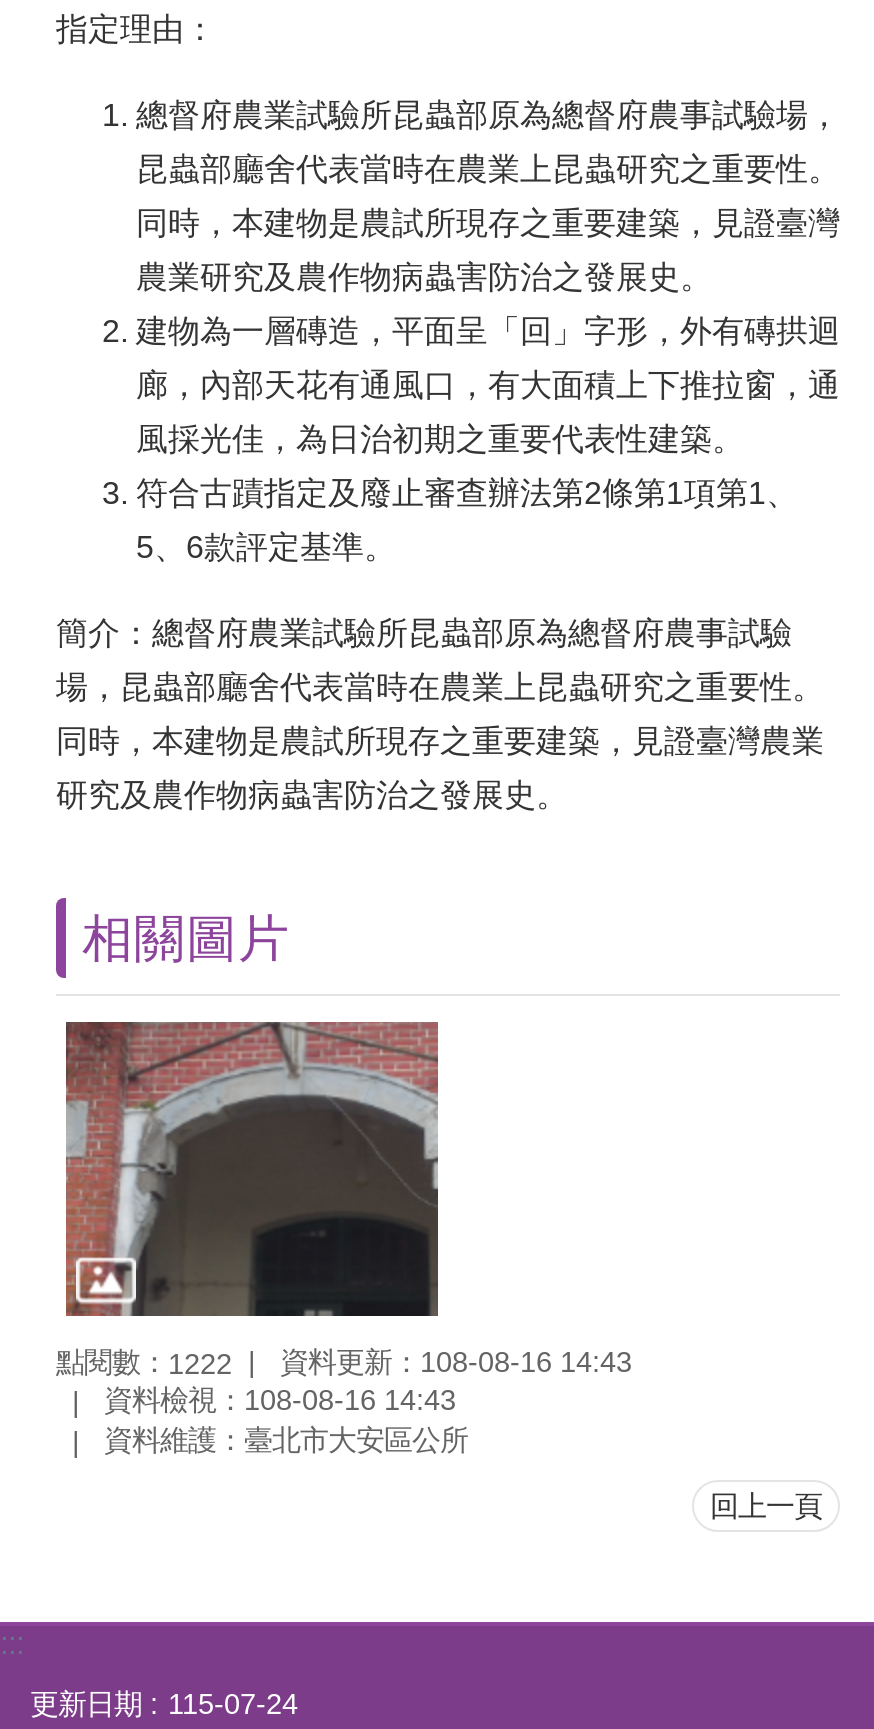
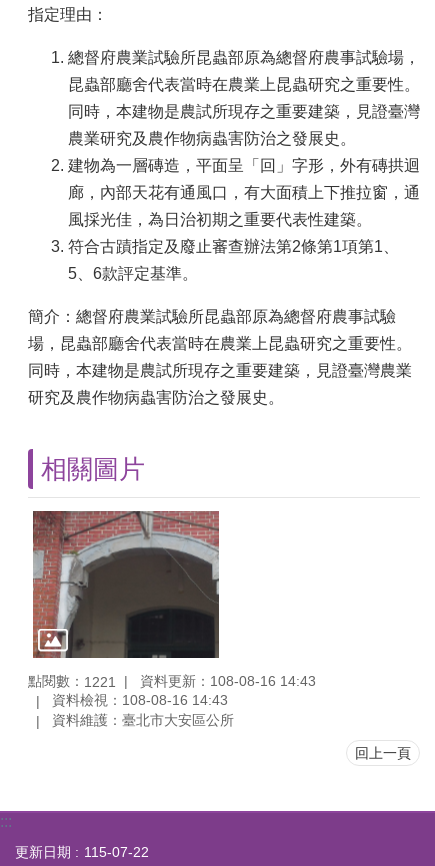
[56,1345,632,1380] 點閱數：1222 資料更新：108-08-16 14:43 -> [28,673,316,690] 點閱數：1221 資料更新：108-08-16 14:43
[30,1688,298,1720] 更新日期 115-07-24 -> [15,844,149,860] 更新日期 115-07-22

